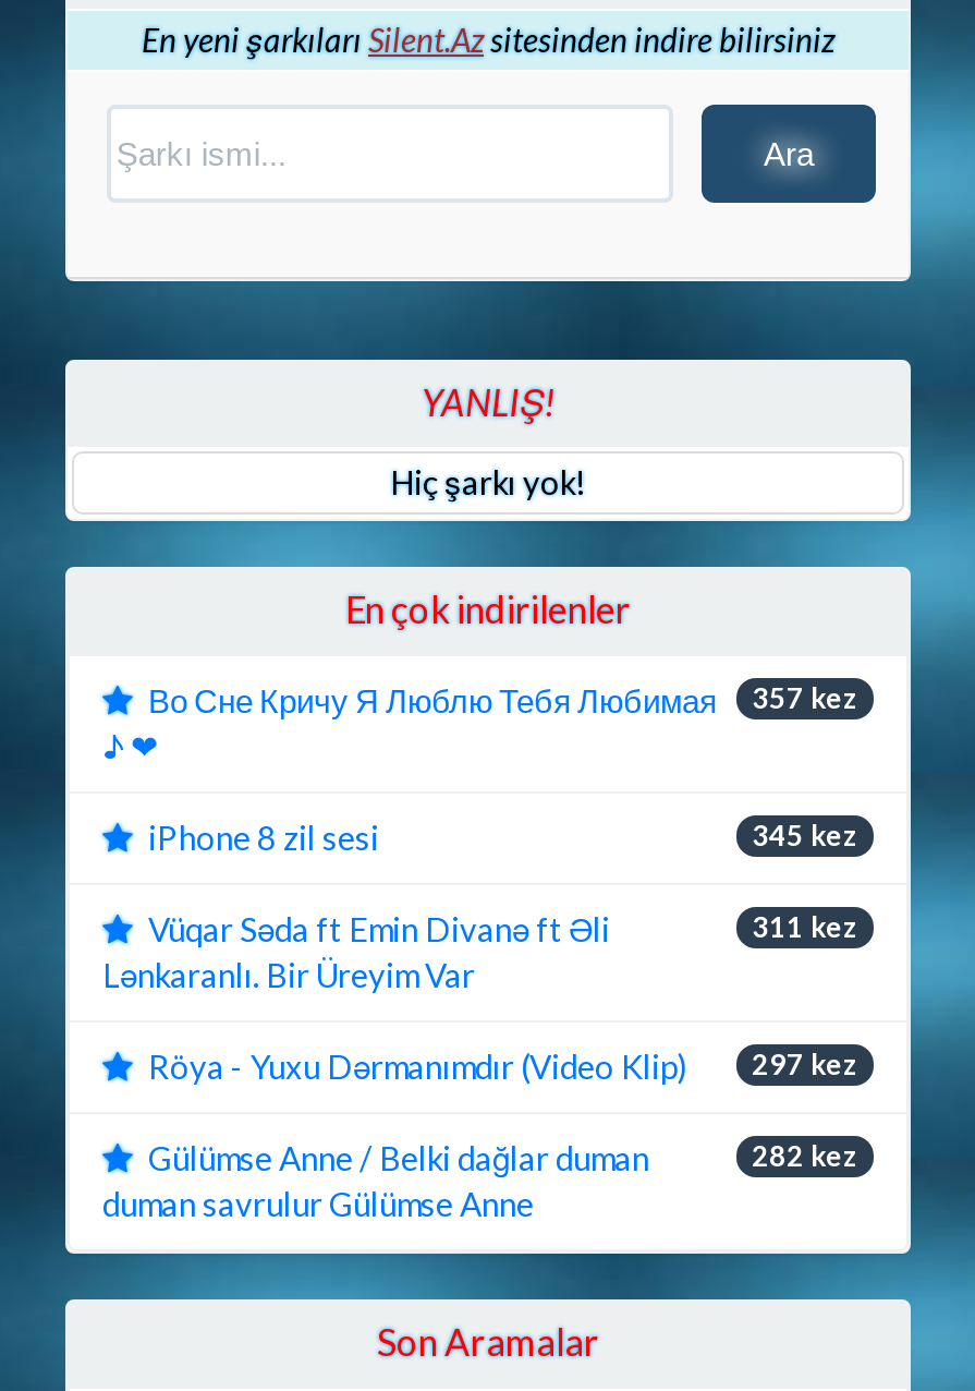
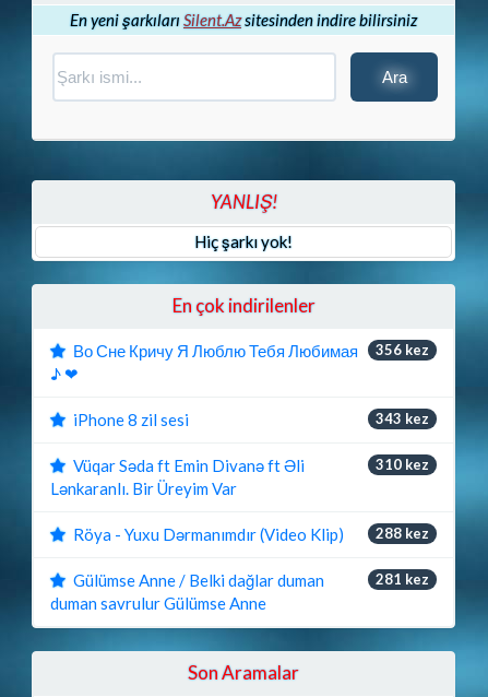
[148,679,858,718] Во Сне Кричу Я Люблю Тебя Любимая 357 kez -> [73,340,429,360] Во Сне Кричу Я Люблю Тебя Любимая 356 kez
[752,817,858,851] 345 kez -> [376,409,429,427] 343 kez
[752,908,858,943] 311 kez -> [376,455,429,472] 310 kez
[148,1045,858,1085] Röya - Yuxu Dərmanımdır (Video Klip) 297 kez -> [73,524,429,544] Röya - Yuxu Dərmanımdır (Video Klip) 288 kez
[752,1137,858,1172] 282 kez -> [376,570,429,587] 281 kez

